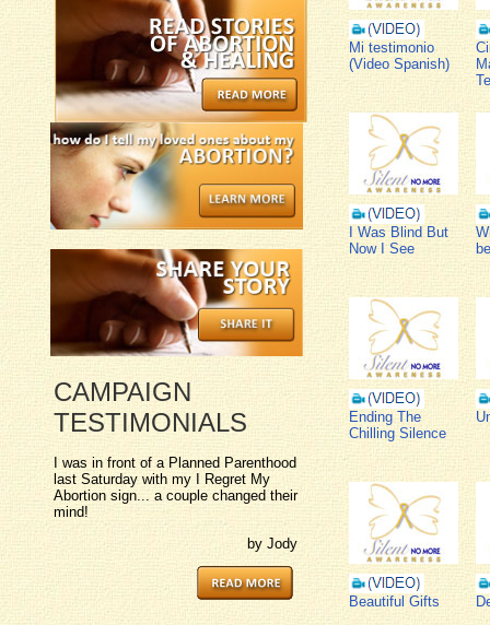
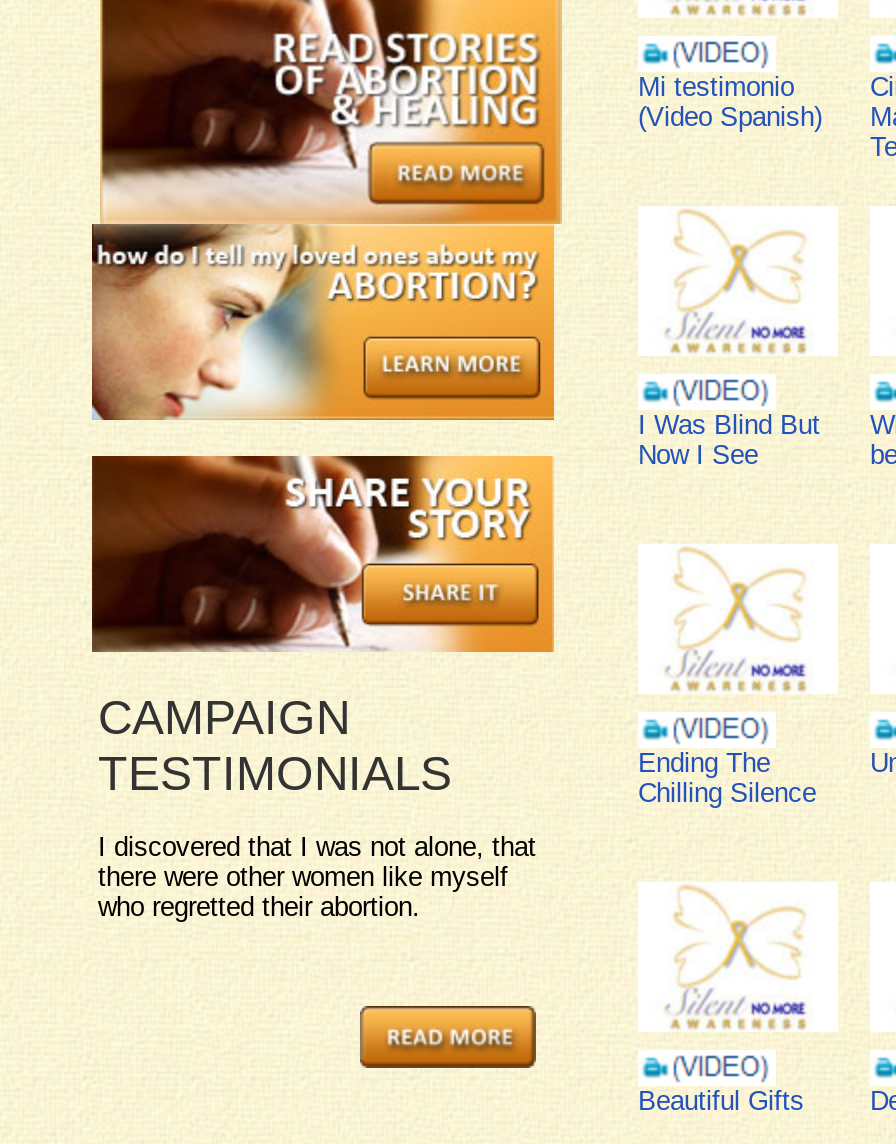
[54,455,297,551] I was in front of a Planned Parenthood | last Saturday with my I Regret My | Abortion sign... a couple changed their | mind! | by Jody -> [98,833,536,923] I discovered that I was not alone, that | there were other women like myself | who regretted their abortion.
[196,550,294,601] [image] -> [358,1004,538,1098] [image]

